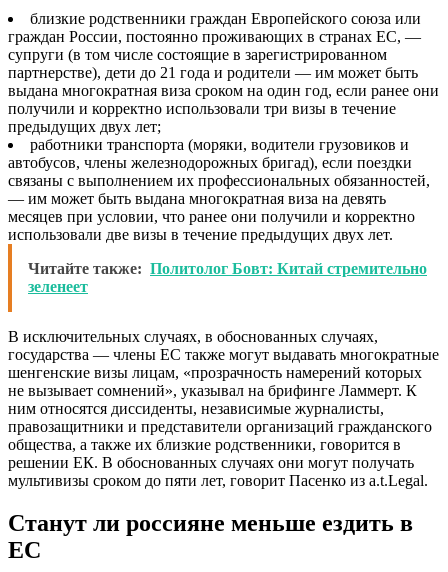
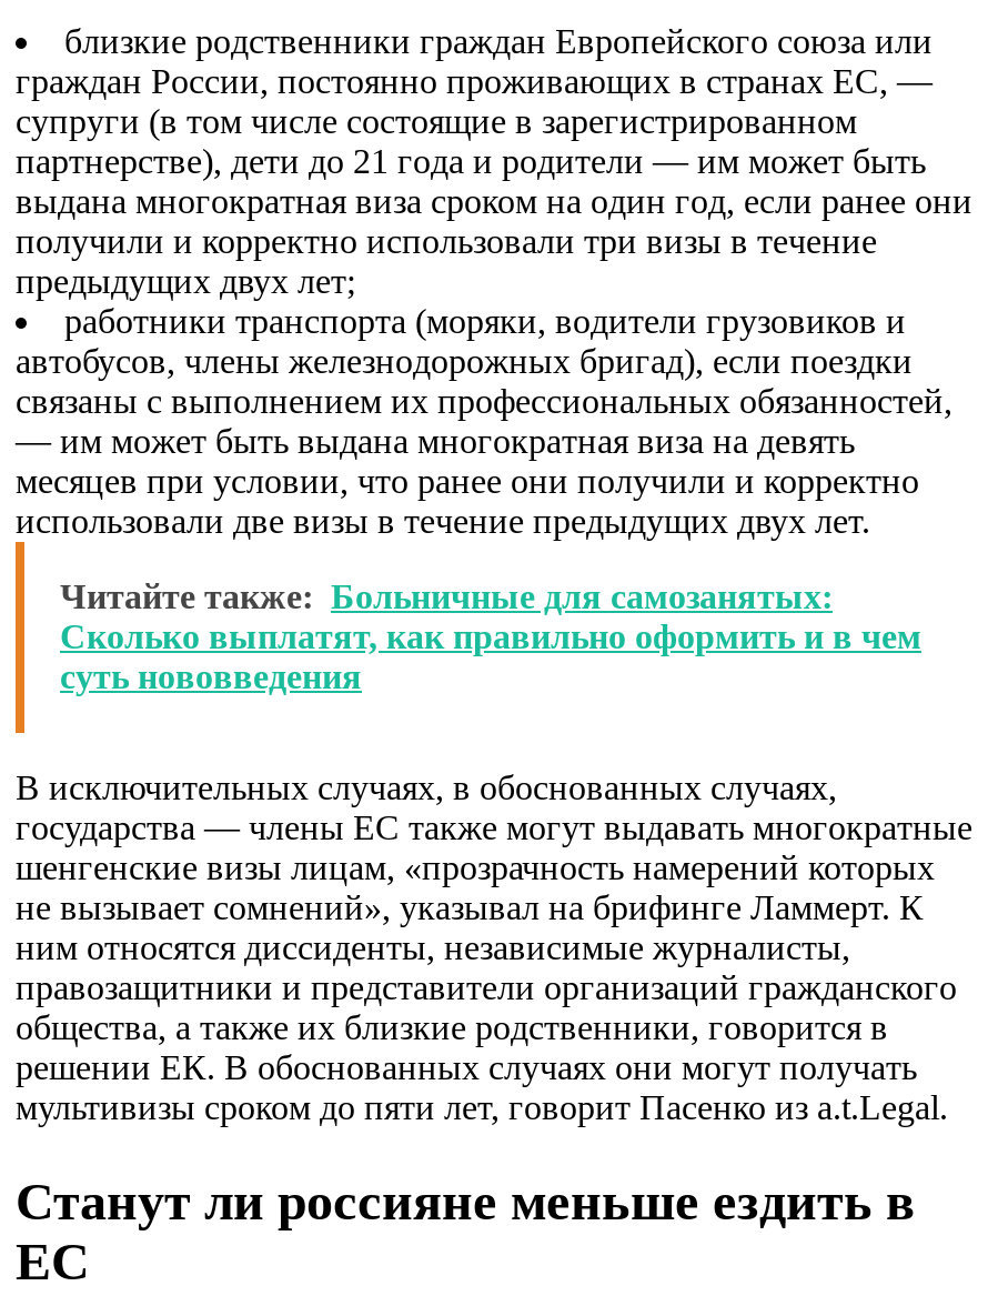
[28,260,427,295] Читайте также: Политолог Бовт: Китай стремительно | зеленеет -> [60,577,921,695] Читайте также: Больничные для самозанятых: | Сколько выплатят, как правильно оформить и в чем | суть нововведения

